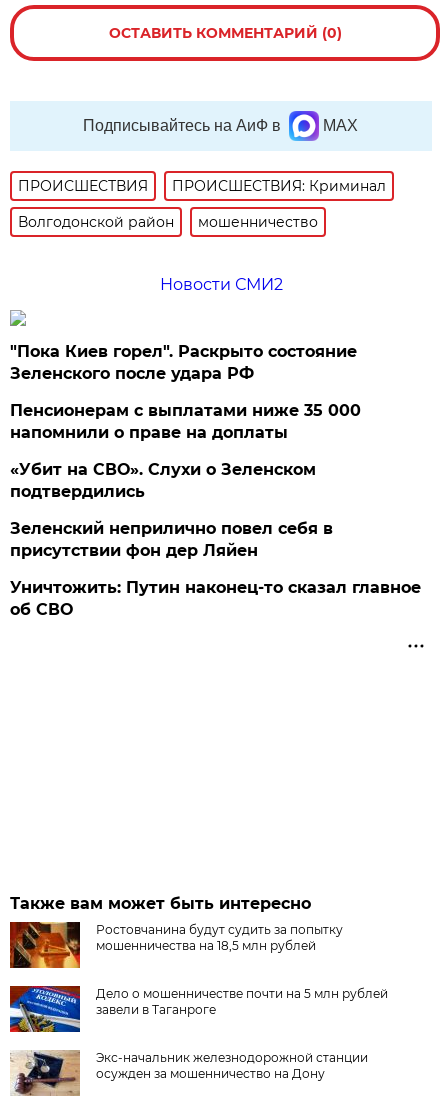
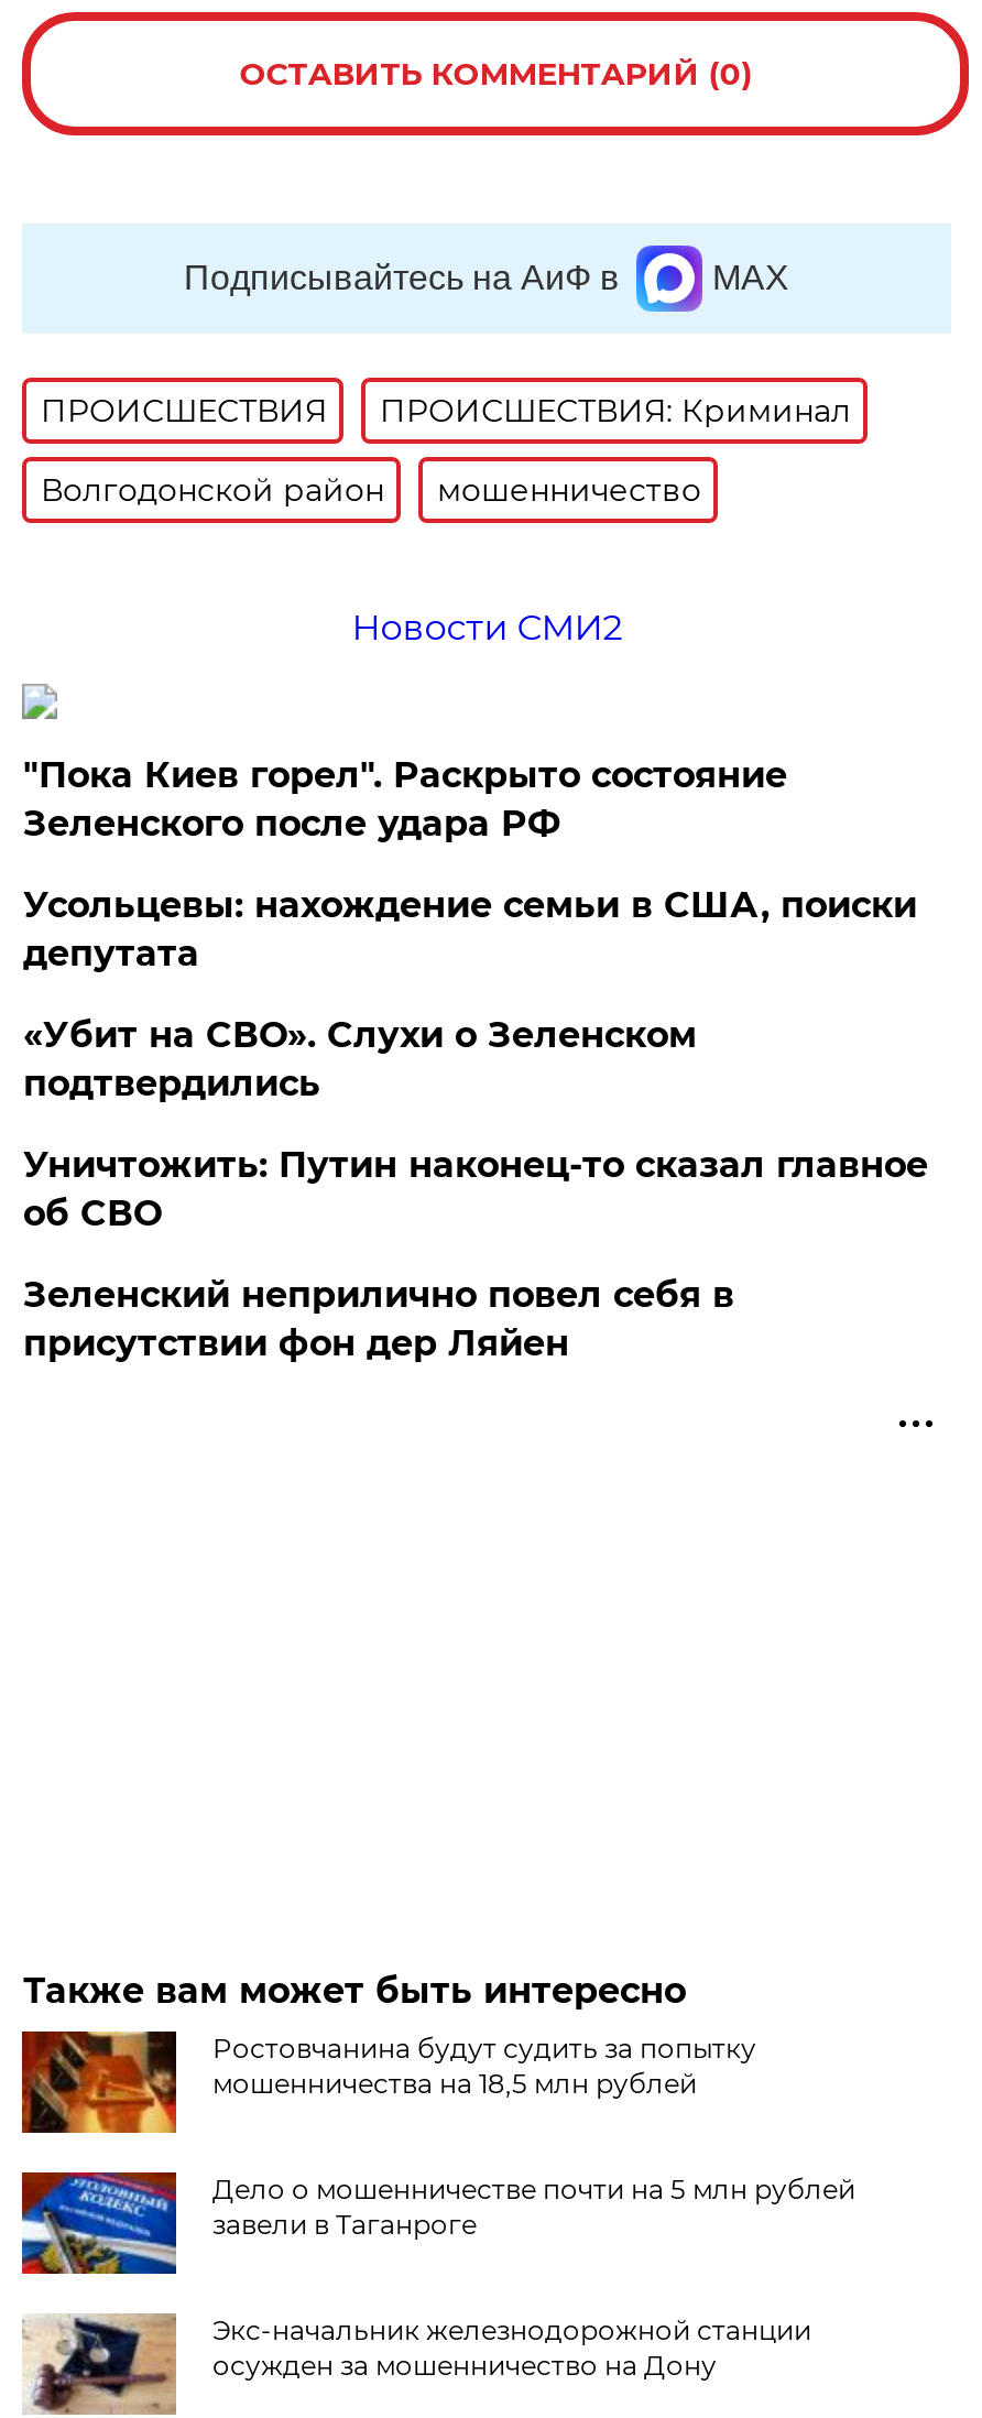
[10,401,361,442] Пенсионерам с выплатами ниже 35 000 | напомнили о праве на доплаты -> [23,884,917,974] Усольцевы: нахождение семьи в США, поиски | депутата
moved [10,519,333,560] -> [23,1274,734,1364]: Зеленский неприлично повел cебя в | присутствии фон дер Ляйен
moved [10,578,421,619] -> [23,1144,928,1234]: Уничтожить: Путин наконец-то сказал главное | об СВО

